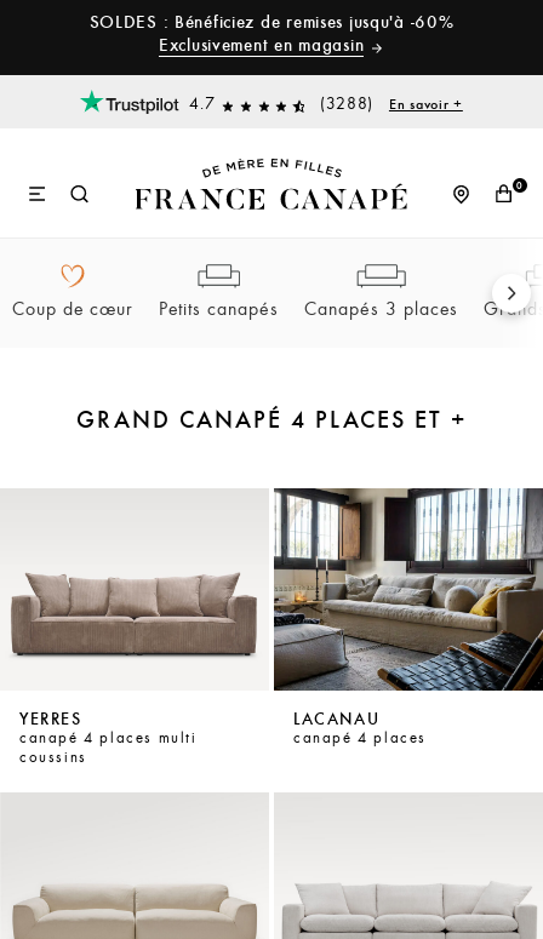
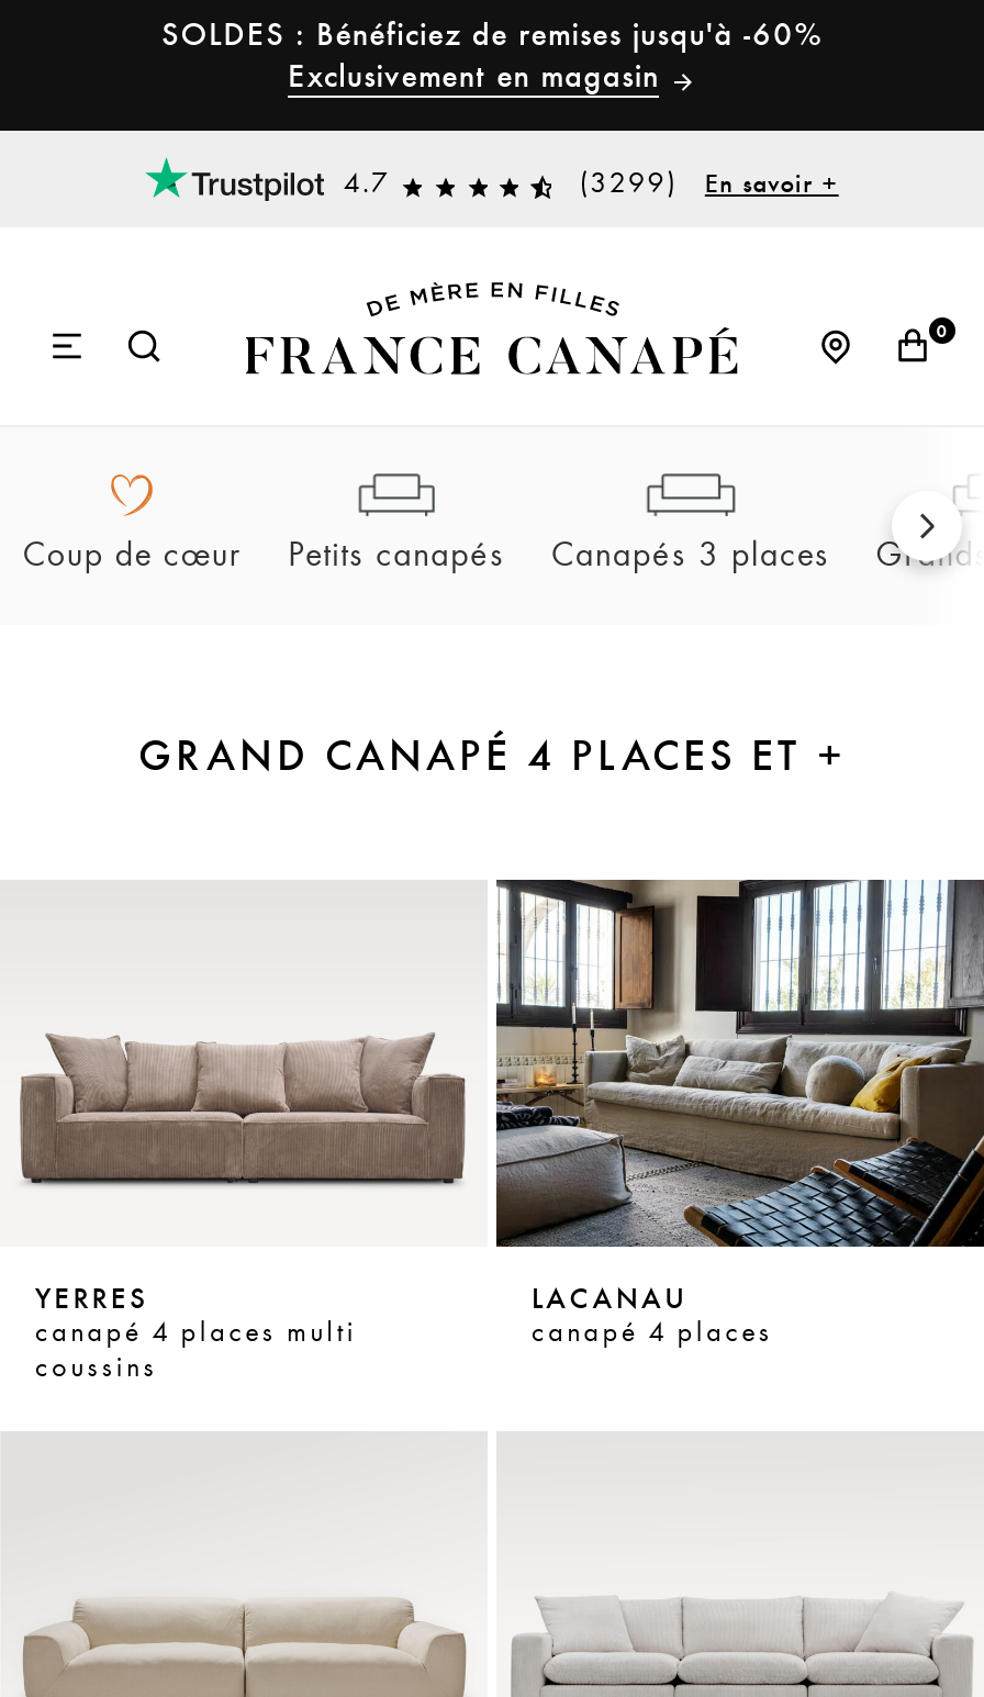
[320,92,463,114] (3288) En savoir + -> [580,161,839,201] (3299) En savoir +

